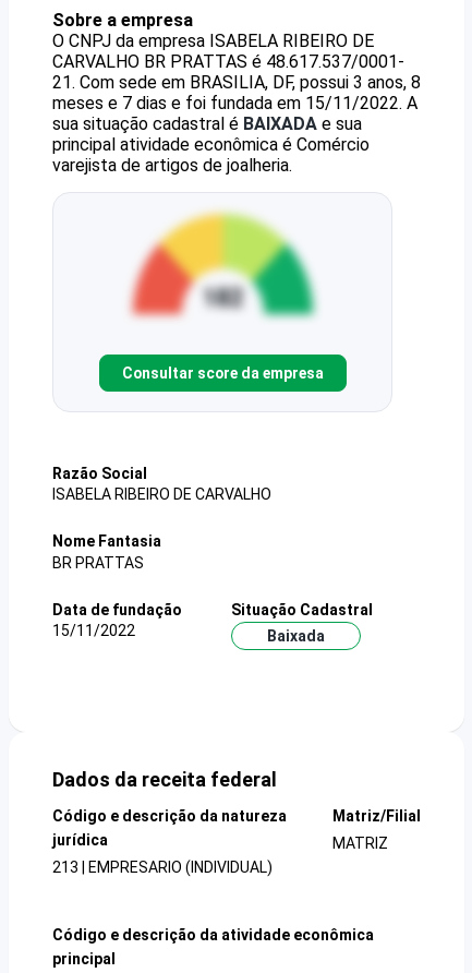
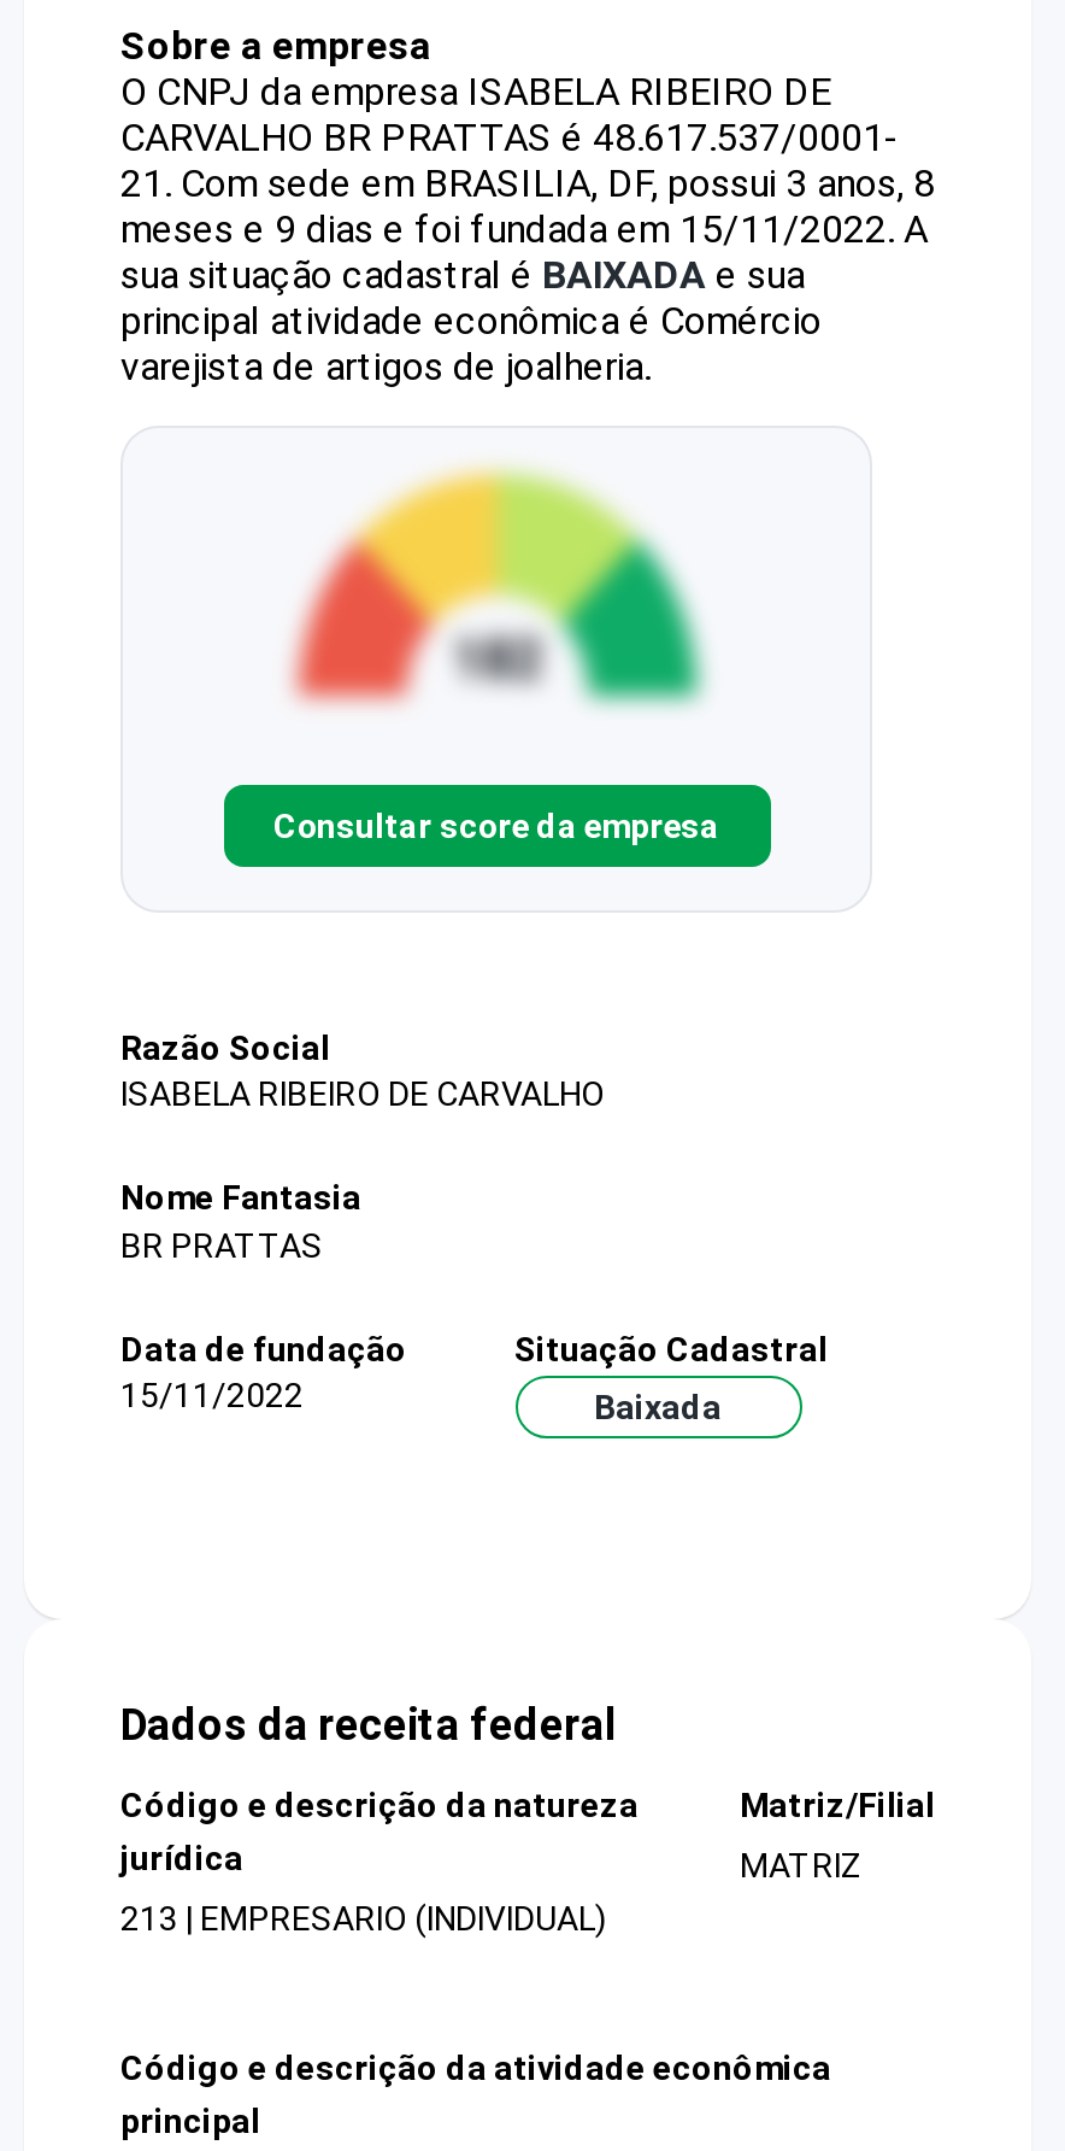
[52,93,417,113] meses e 7 dias e foi fundada em 15/11/2022. A -> [120,206,928,252] meses e 9 dias e foi fundada em 15/11/2022. A

